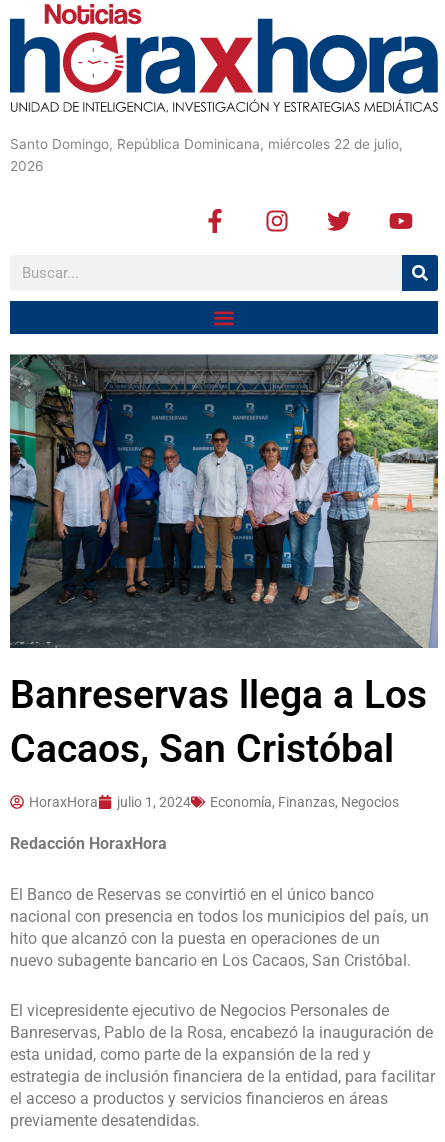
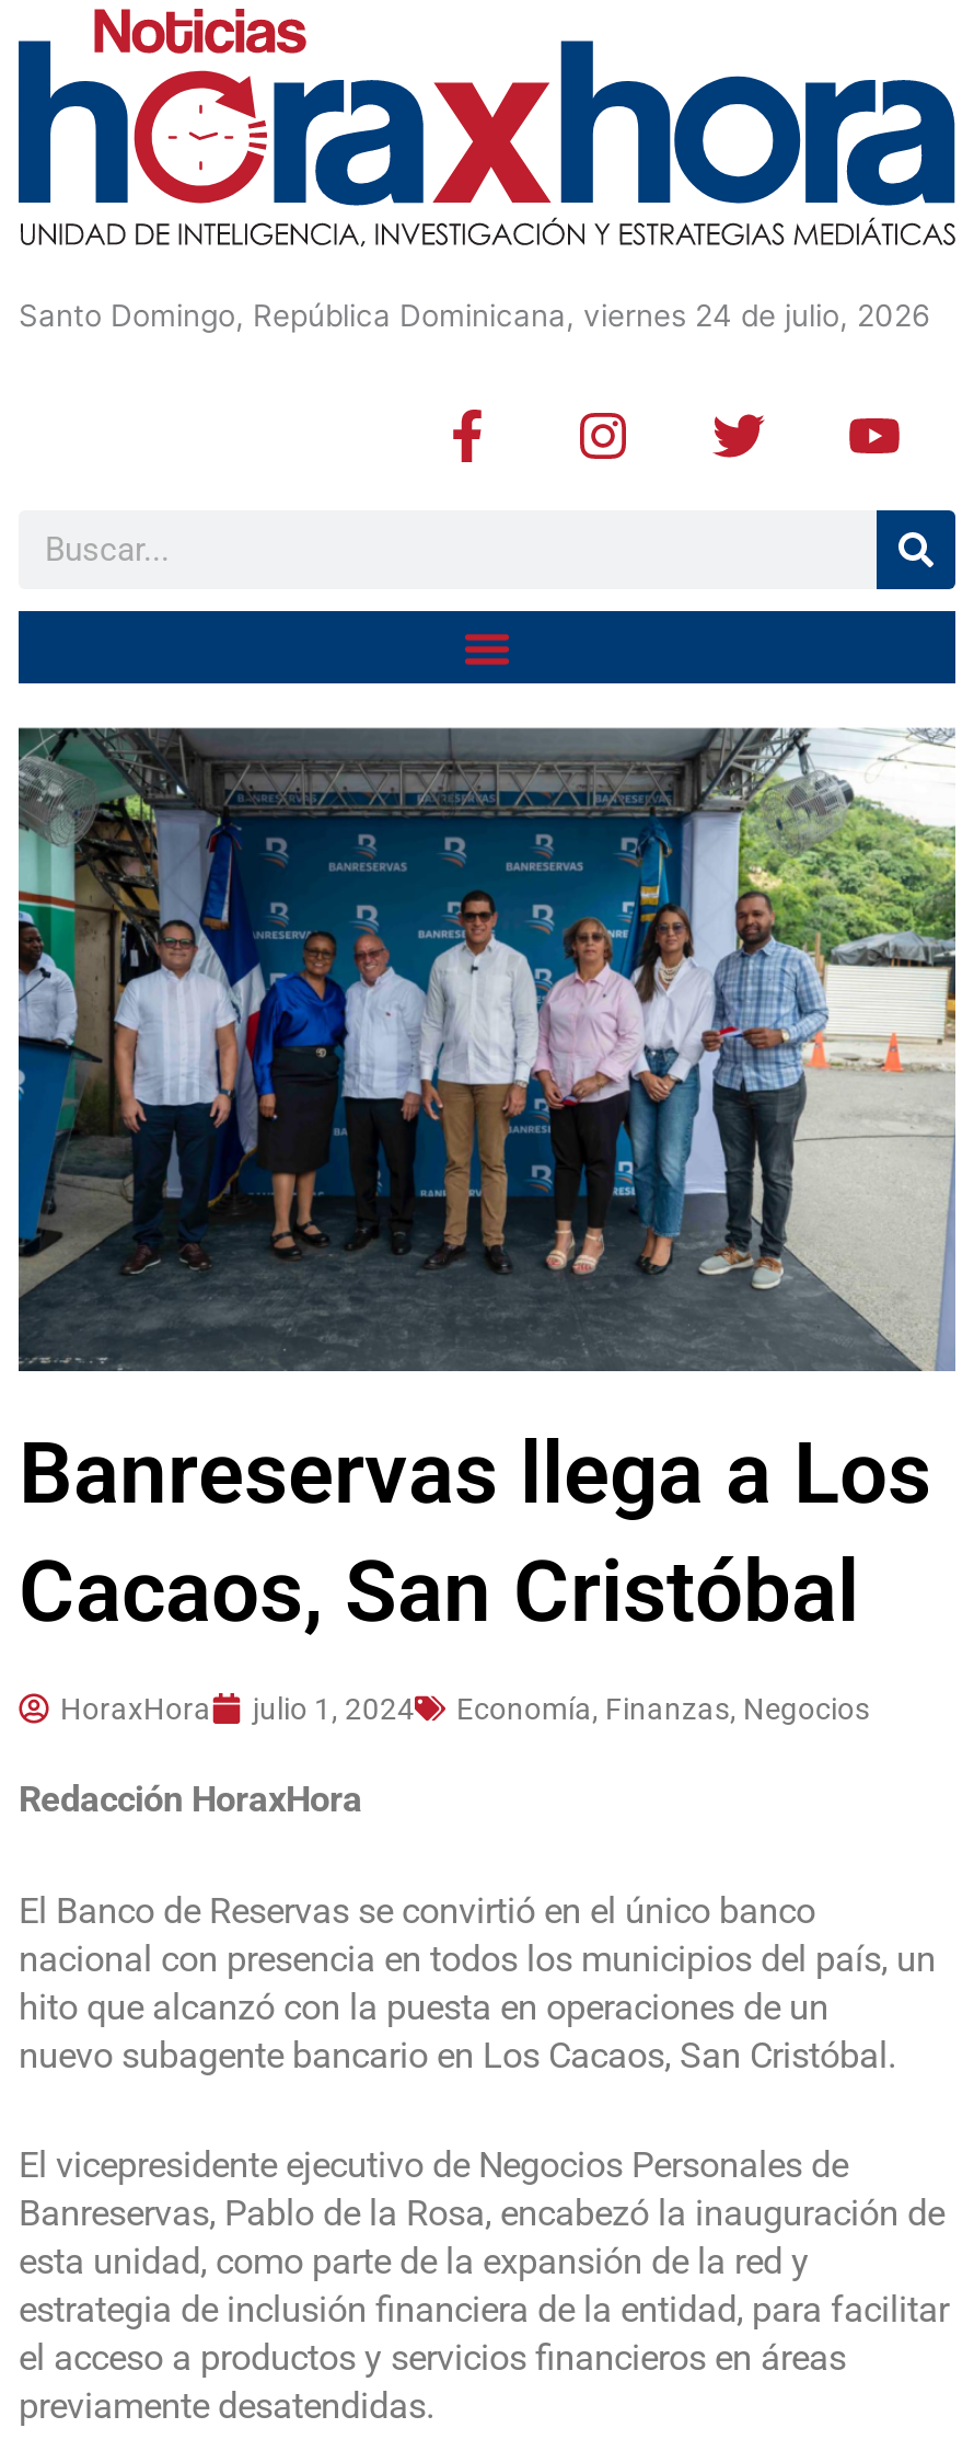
[10,136,403,174] Santo Domingo, República Dominicana, miércoles 22 de julio, | 2026 -> [19,298,931,333] Santo Domingo, República Dominicana, viernes 24 de julio, 2026

